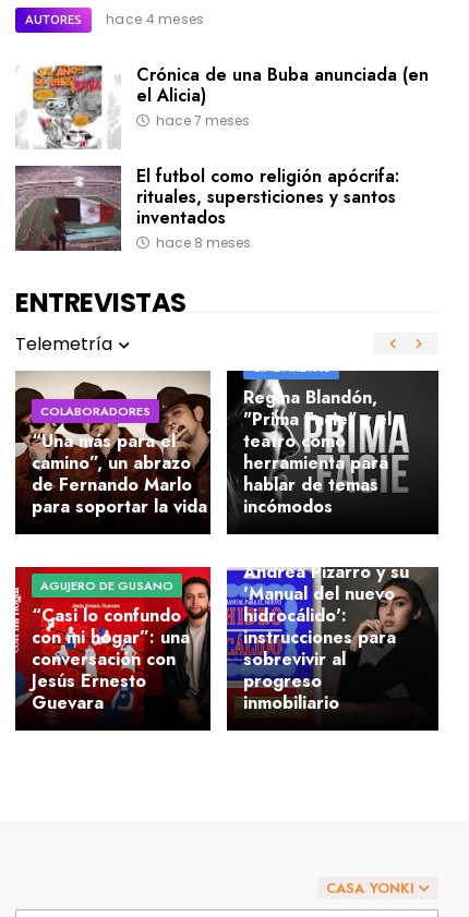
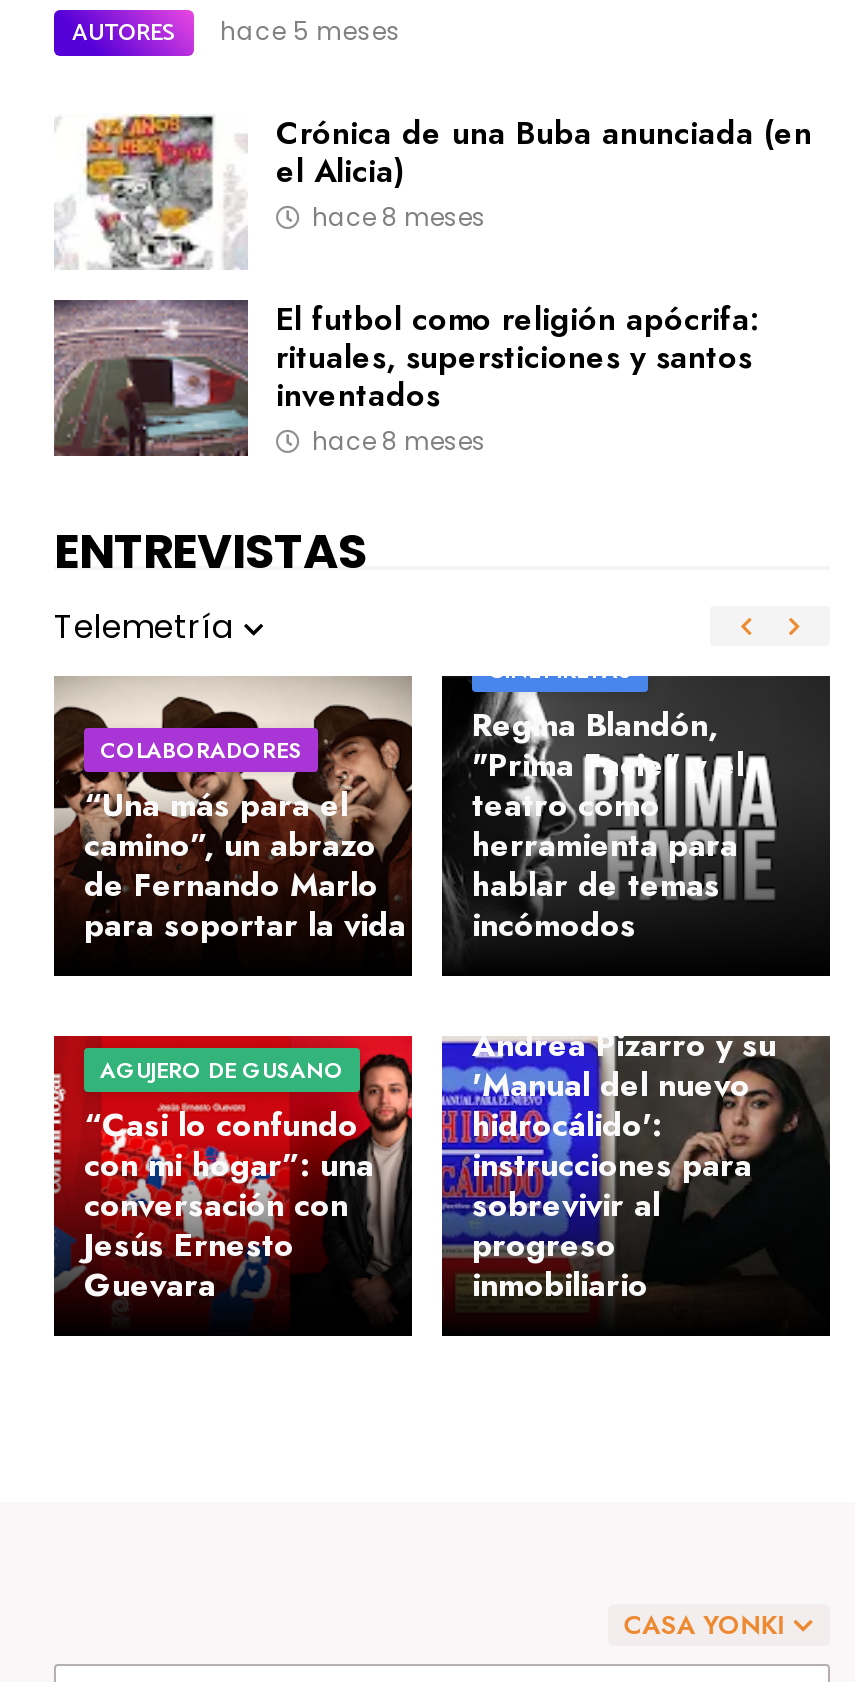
[25,10,205,31] AUTORES hace 4 meses -> [72,14,401,52] AUTORES hace 5 meses
[156,111,250,130] hace 7 meses -> [312,200,486,234] hace 8 meses

